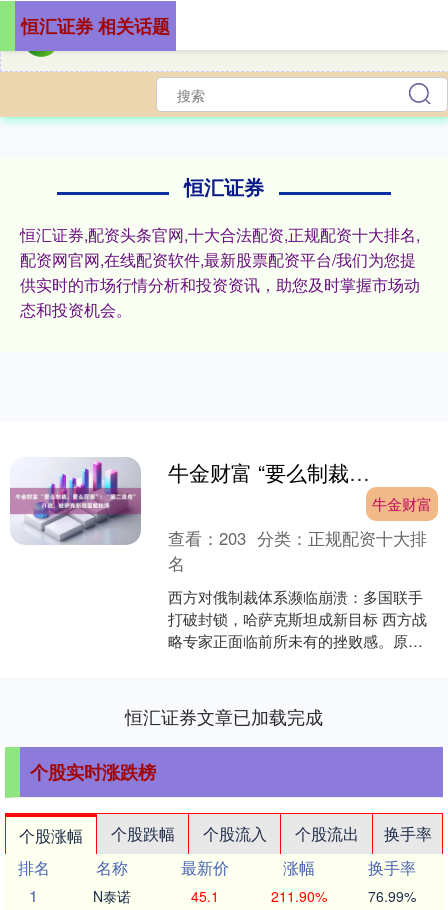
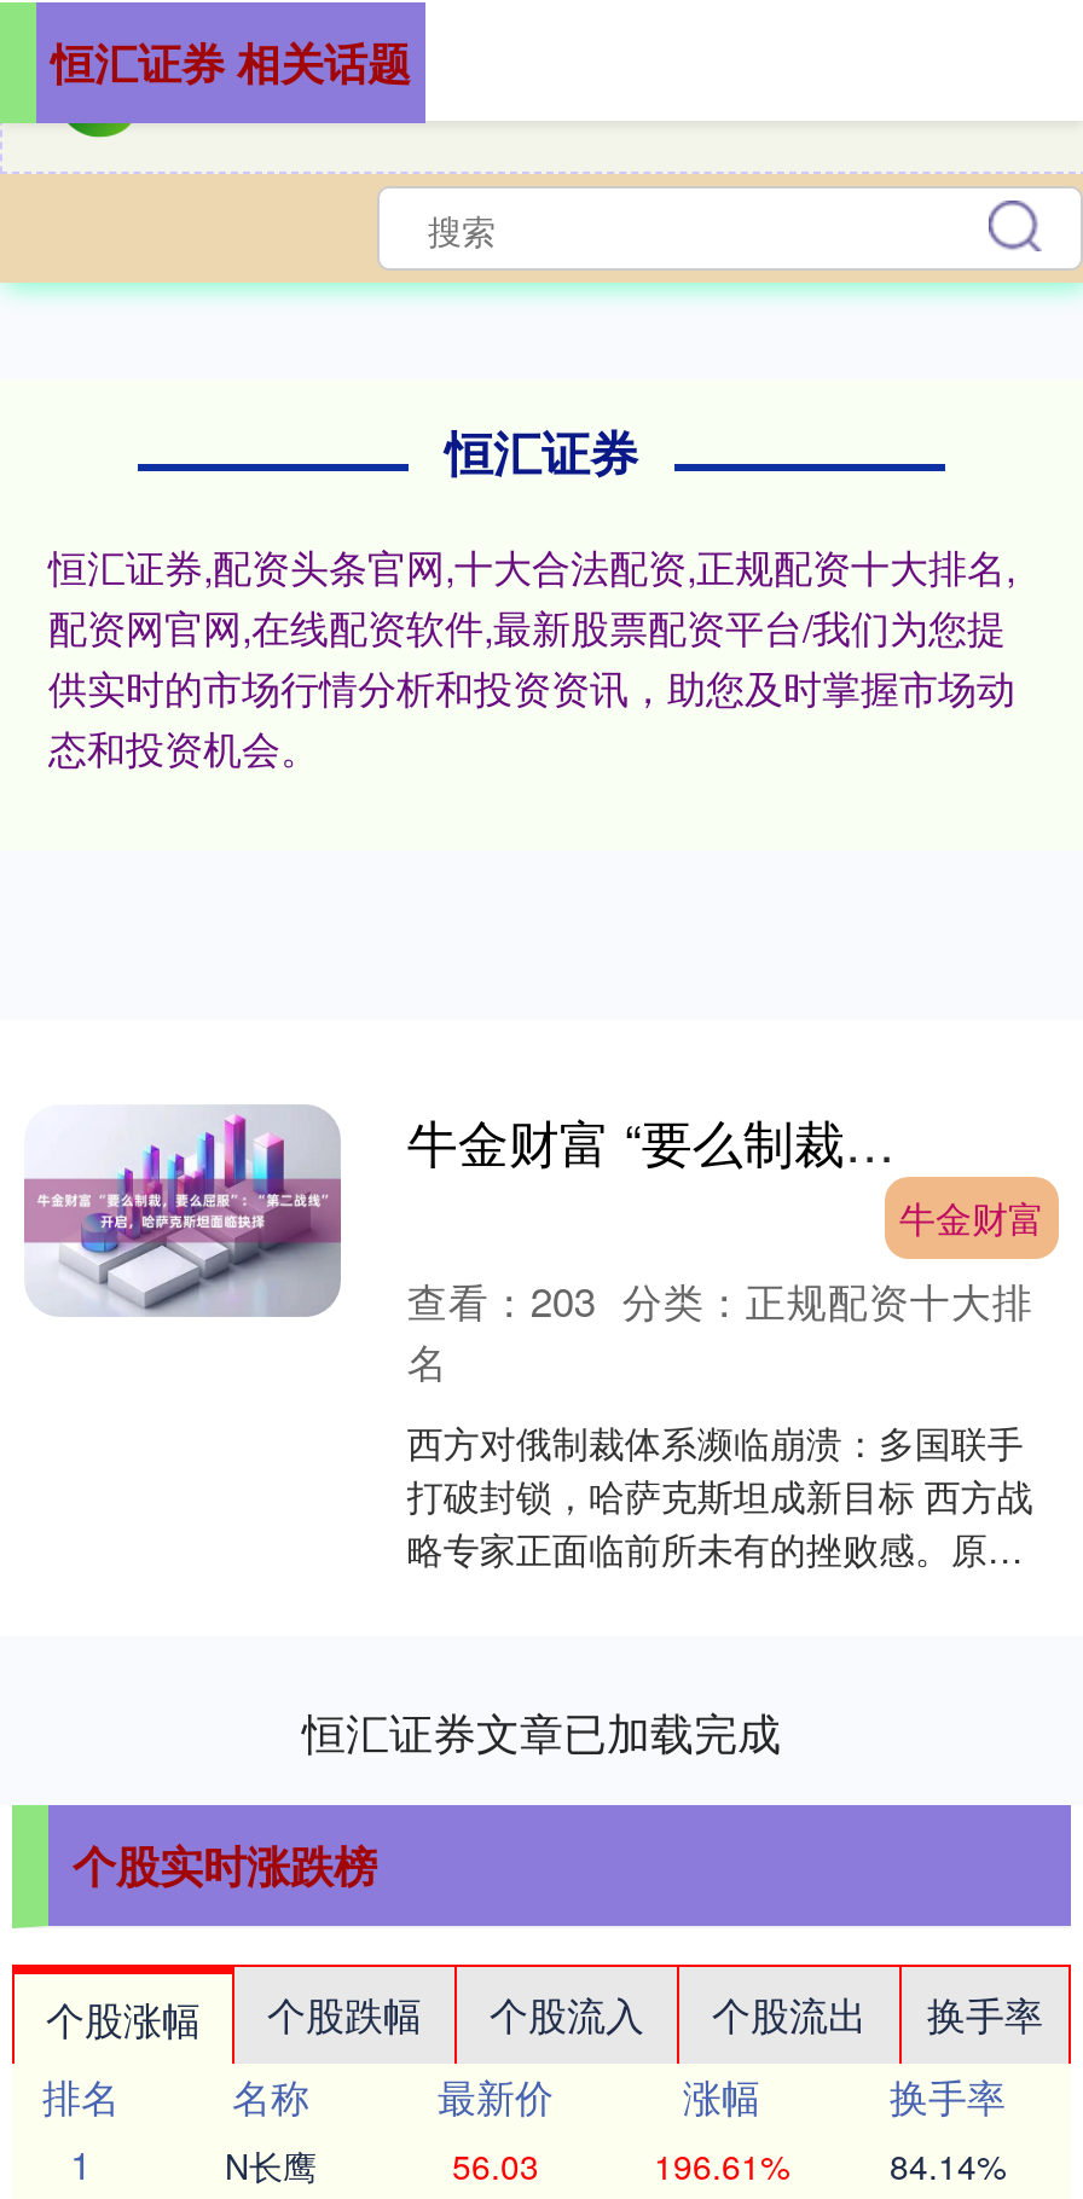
[93,886,131,906] N泰诺 -> [225,2141,317,2189] N长鹰
[191,886,219,906] 45.1 -> [452,2141,539,2189] 56.03
[270,886,326,906] 211.90% -> [654,2141,789,2189] 196.61%
[368,886,416,906] 76.99% -> [890,2141,1006,2189] 84.14%

